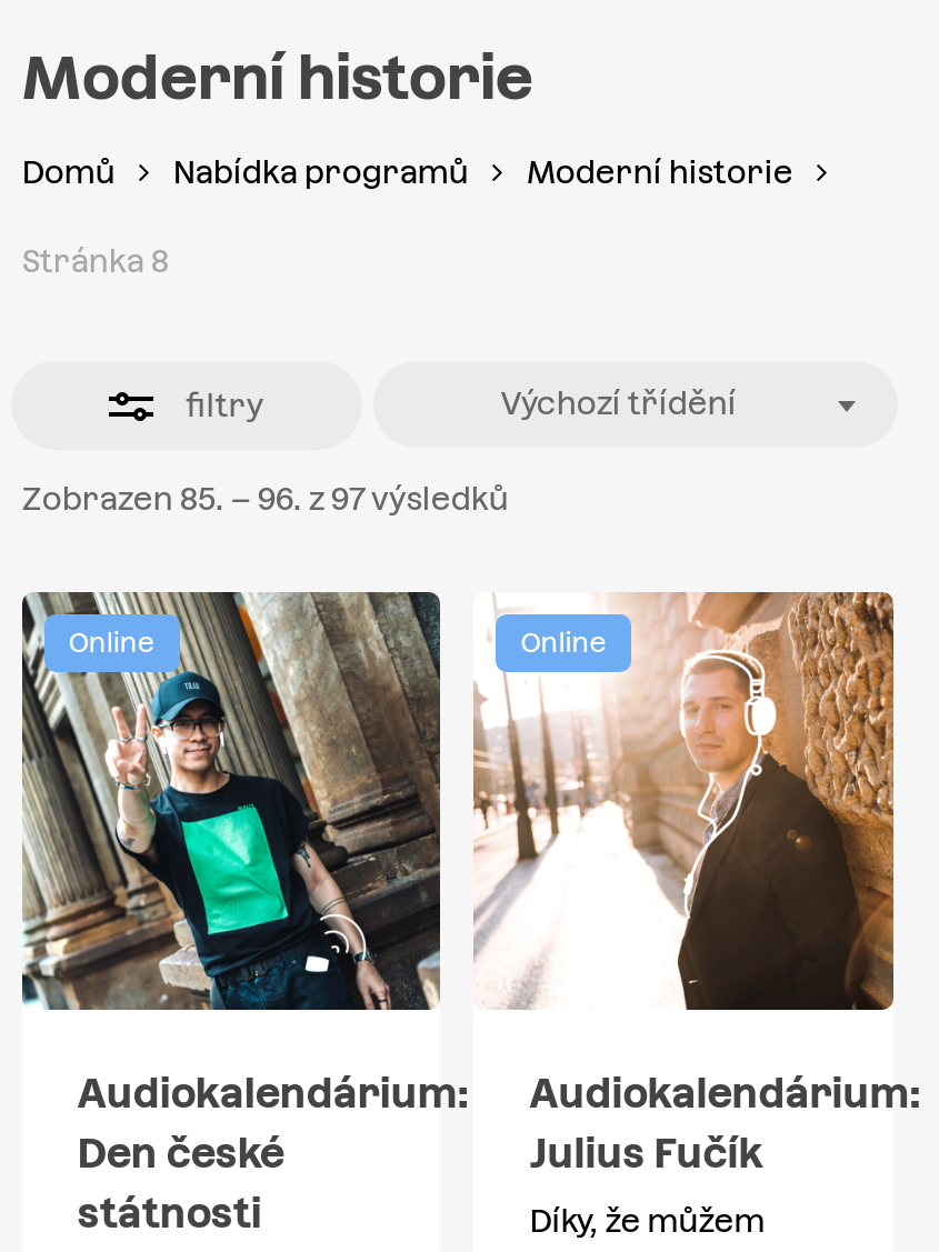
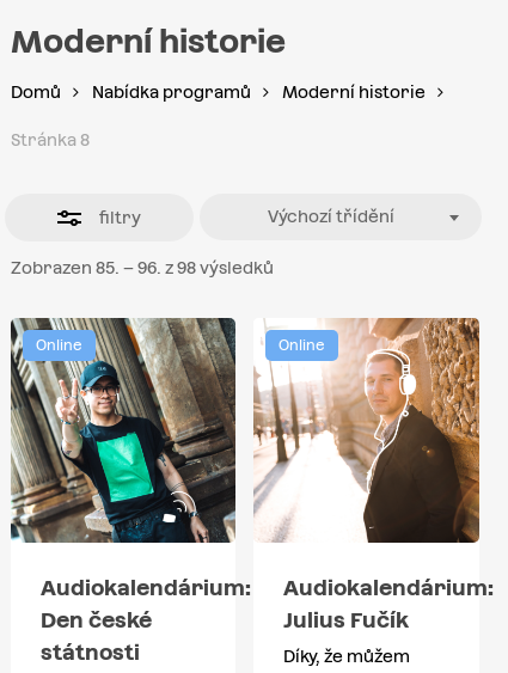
[22,481,509,517] Zobrazen 85. – 96. z 97 výsledků -> [11,258,274,277] Zobrazen 85. – 96. z 98 výsledků

